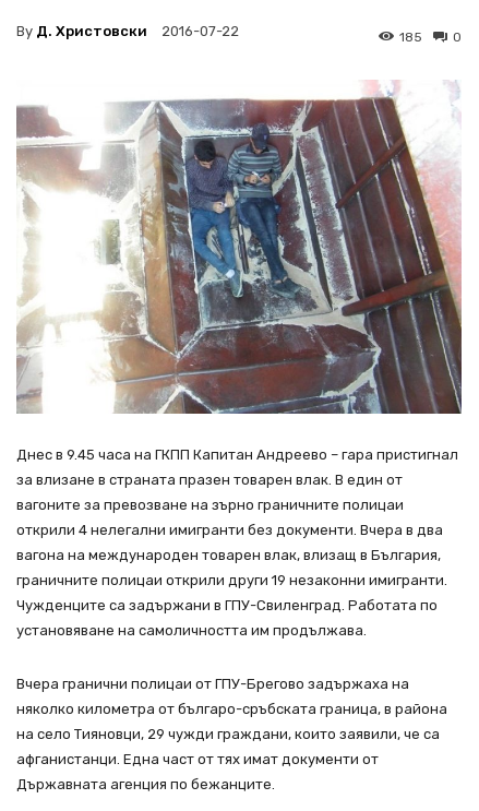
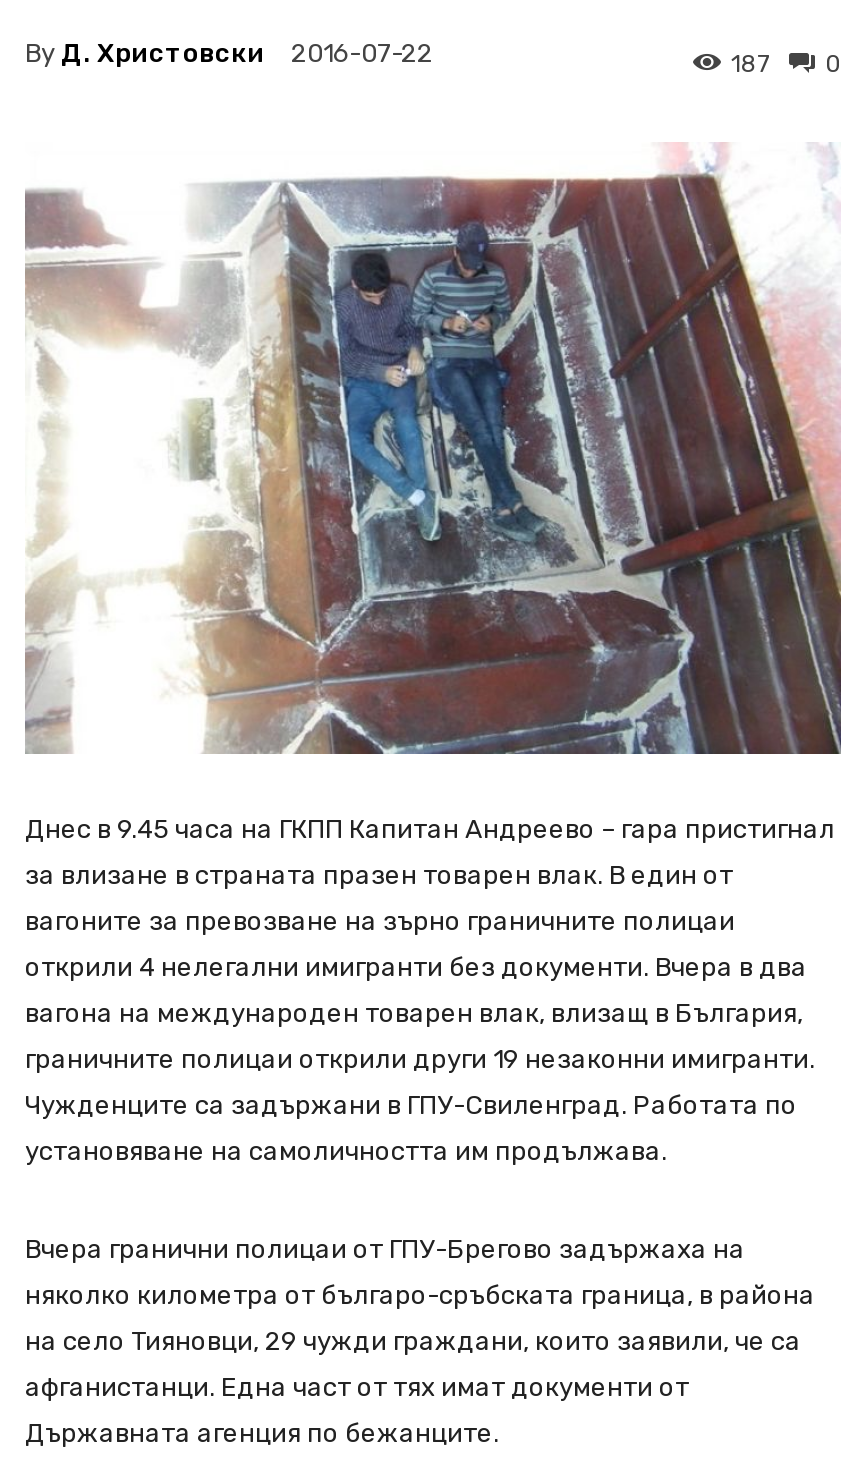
[399,30,462,45] 185 0 -> [731,50,841,78] 187 0

